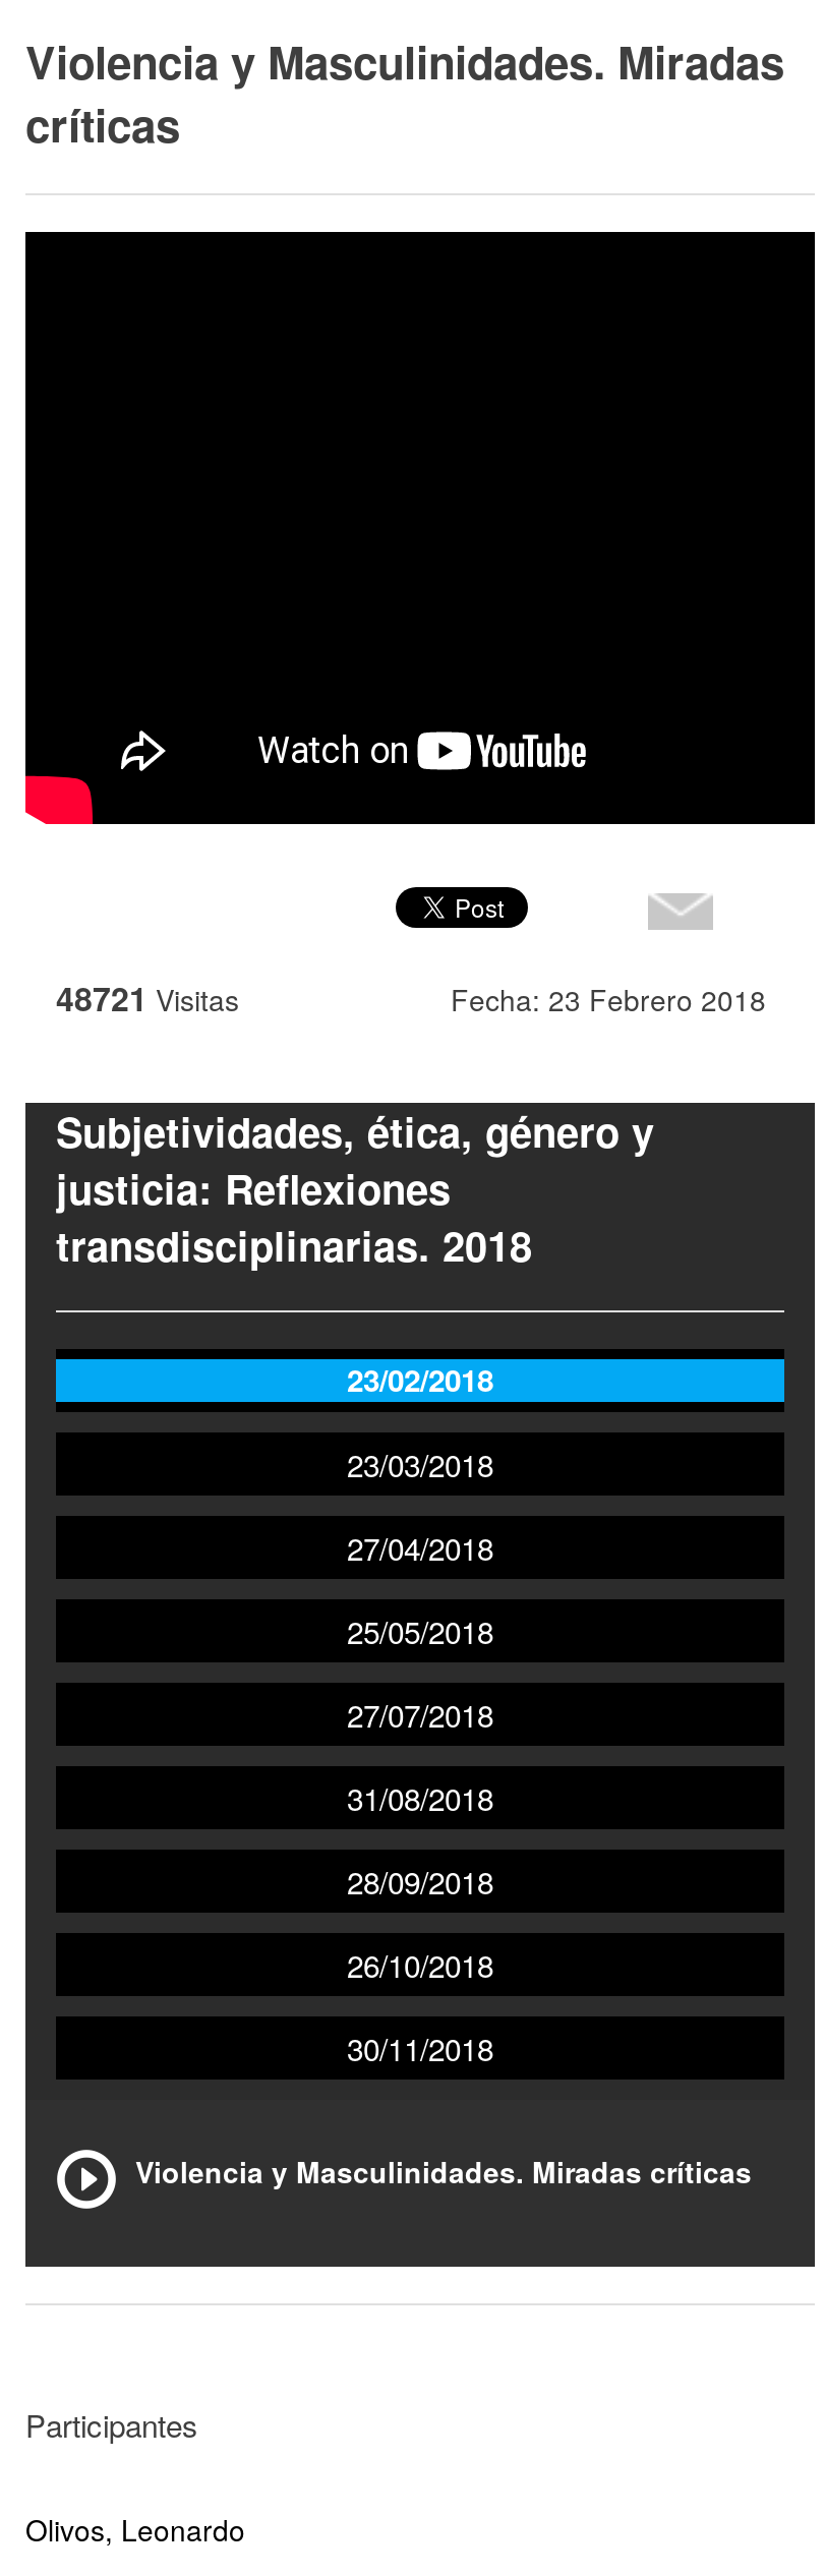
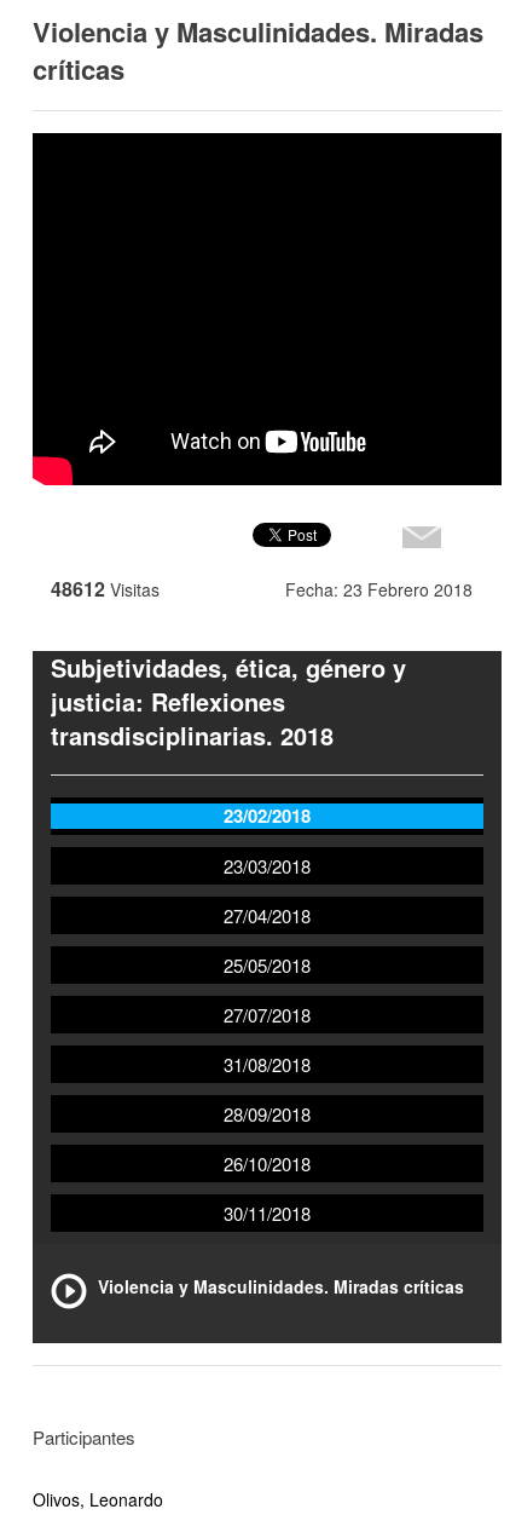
[56,975,239,1021] 48721 Visitas -> [51,575,160,603] 48612 Visitas

